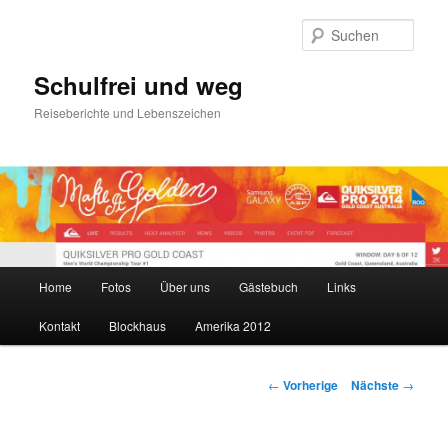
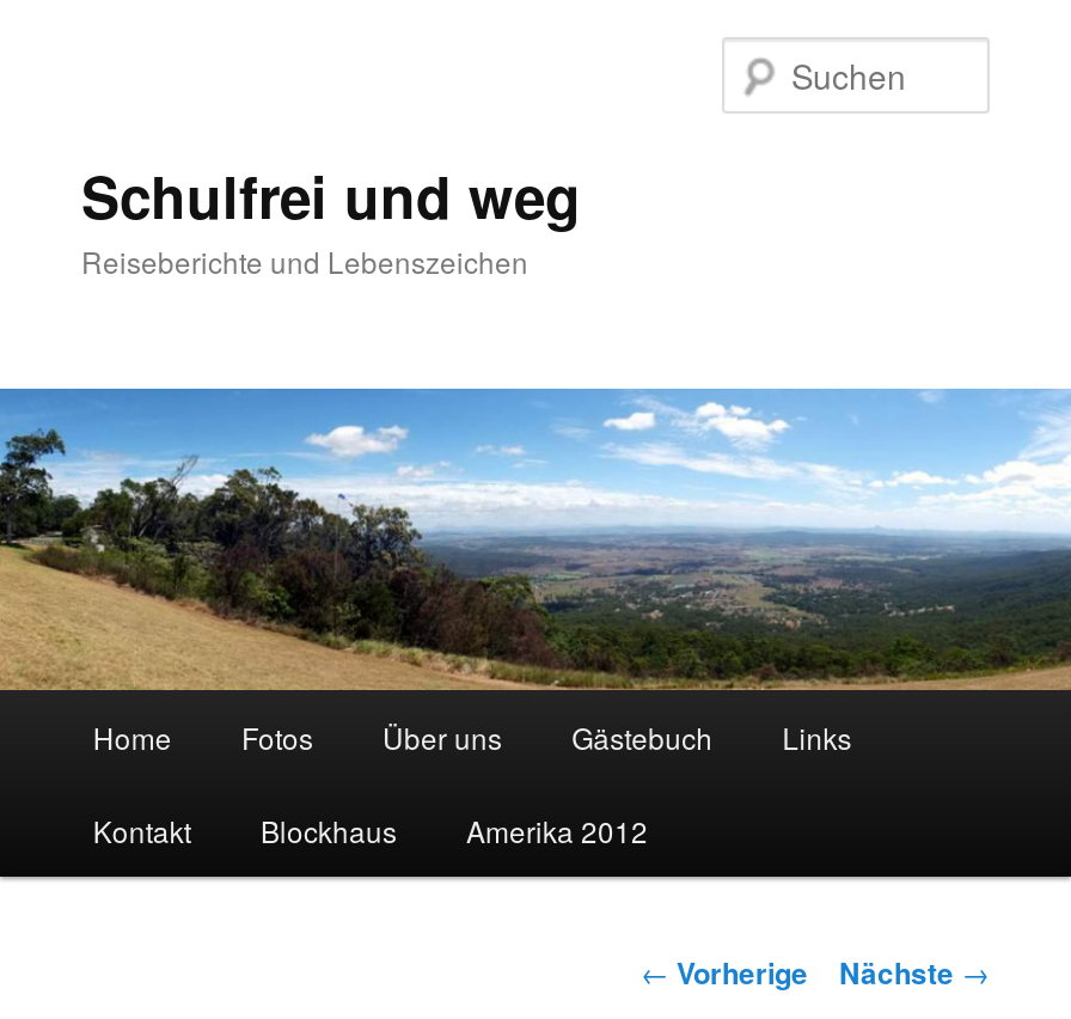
[3,165,445,268] [image] -> [7,386,1064,692] [image]

